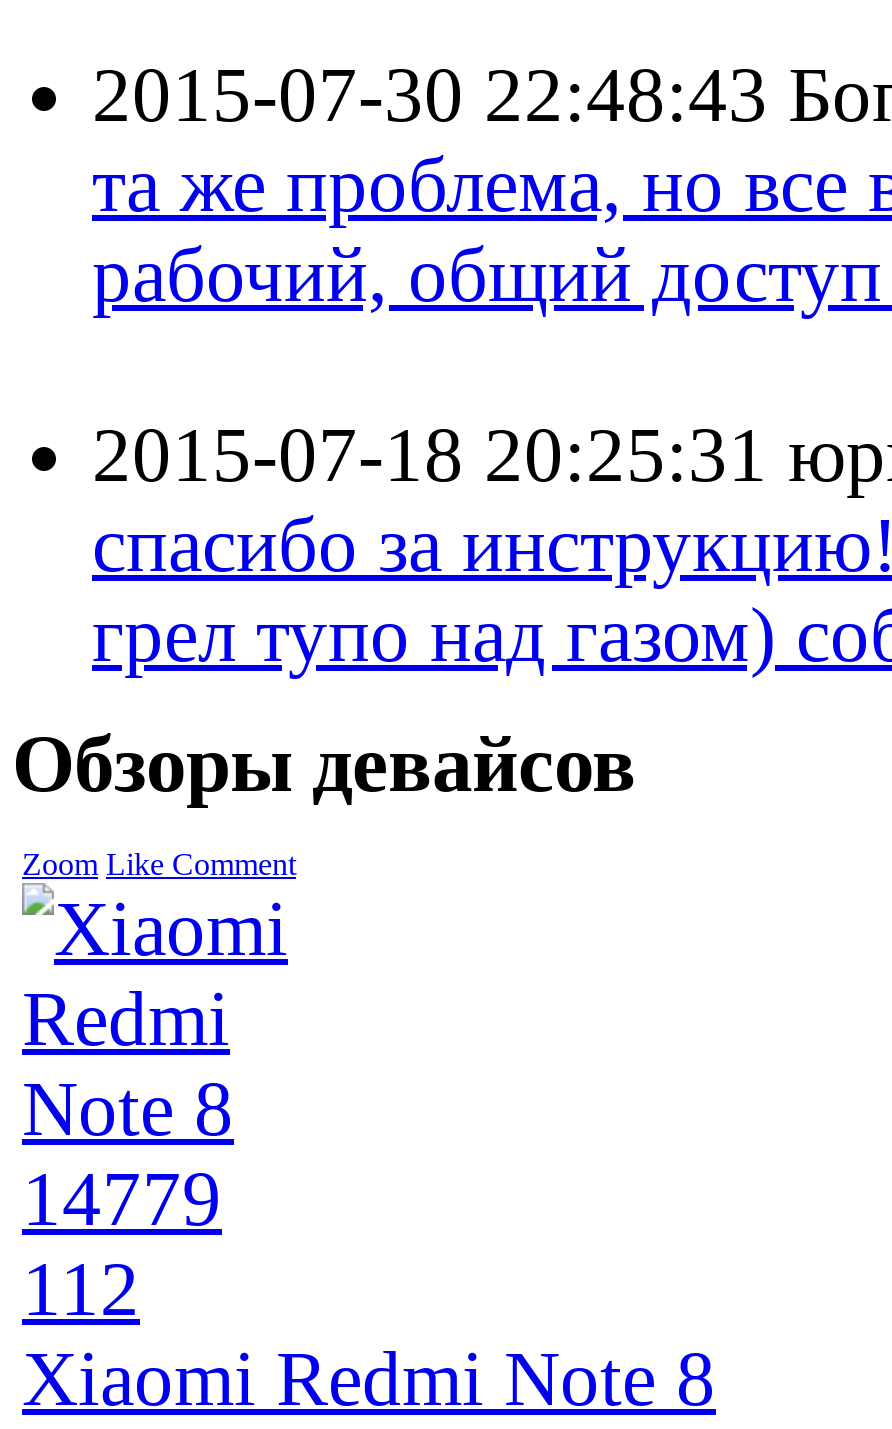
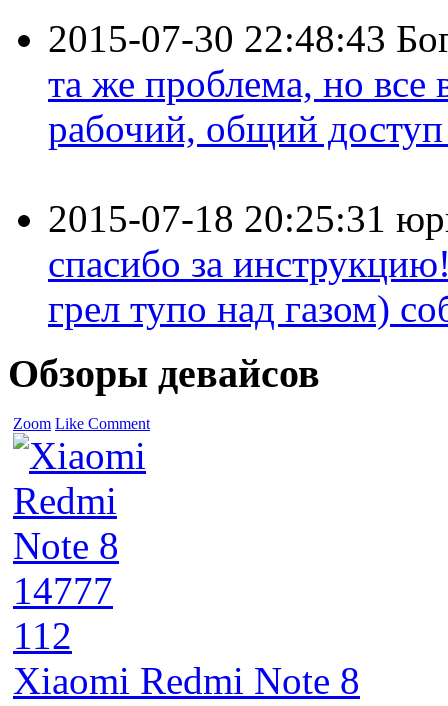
[22,1156,222,1242] 14779 -> [13,569,113,612] 14777

